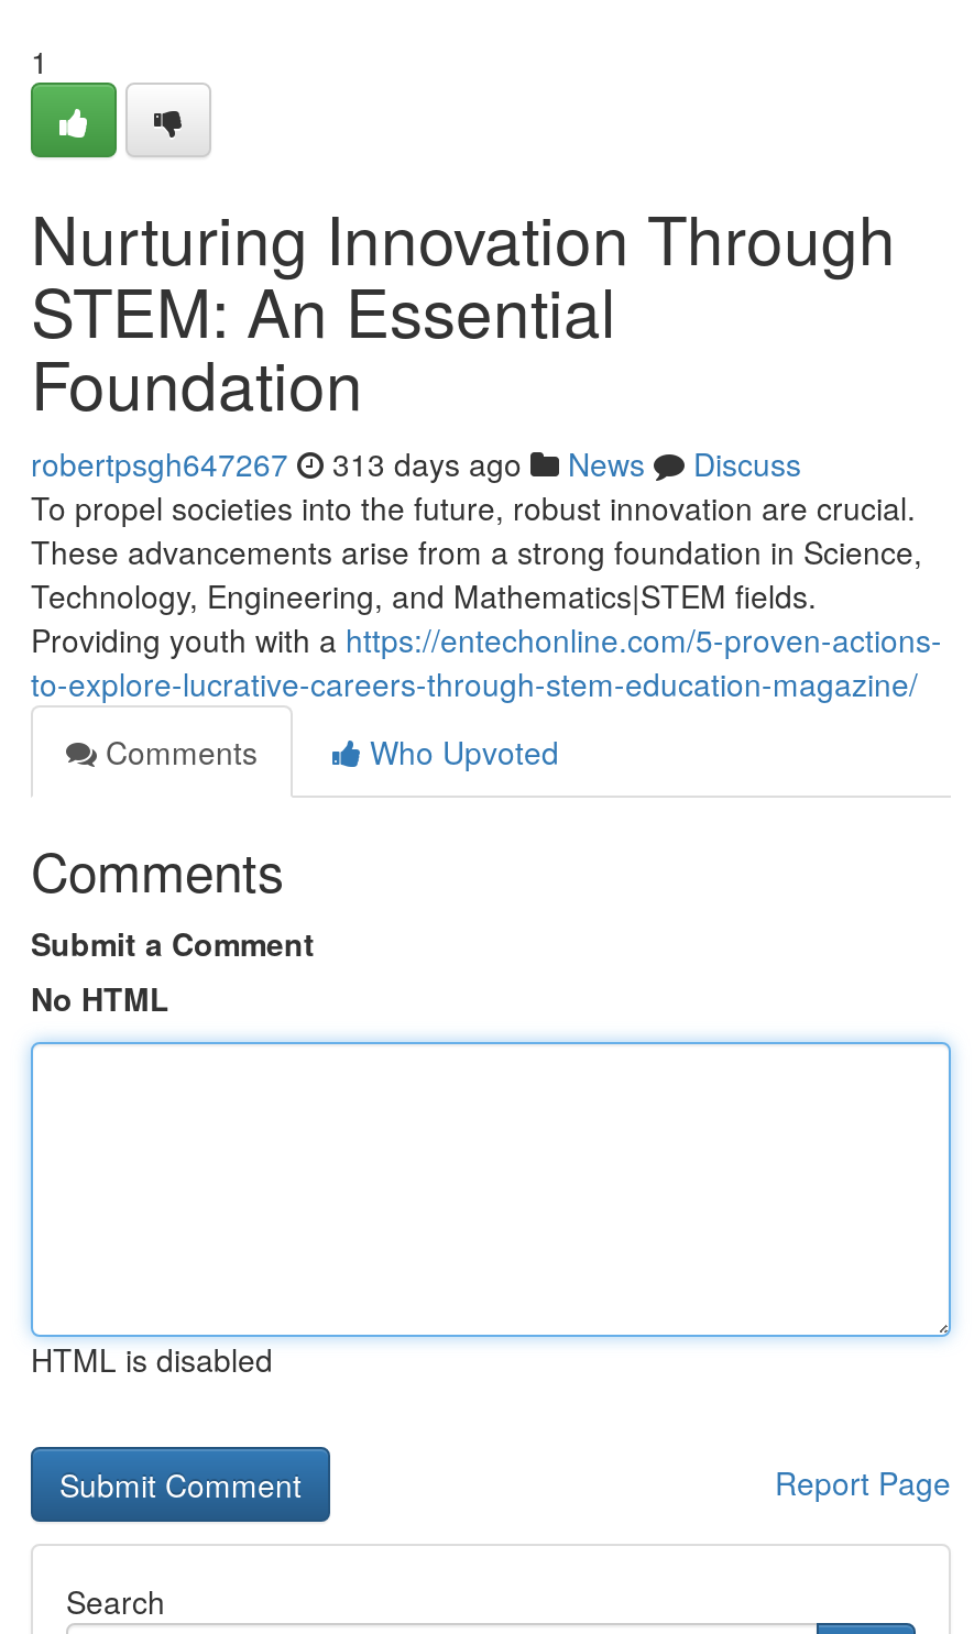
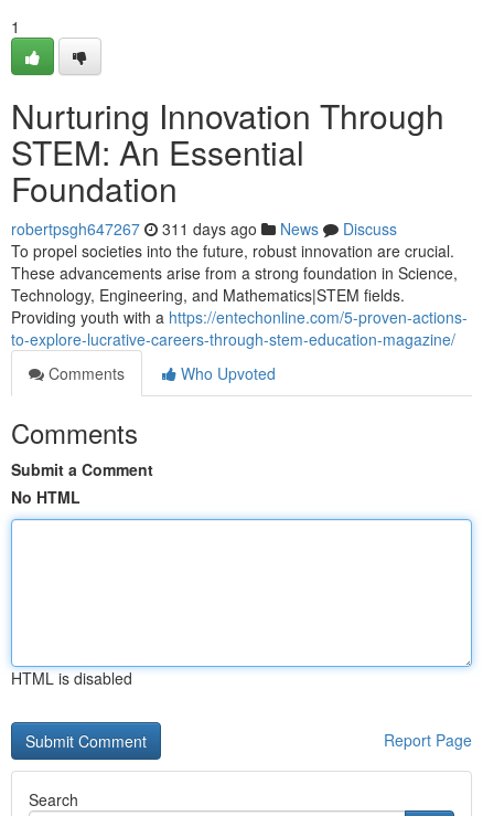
[31,441,801,485] robertpsgh647267 313 days ago News Discuss -> [11,218,397,240] robertpsgh647267 311 days ago News Discuss

